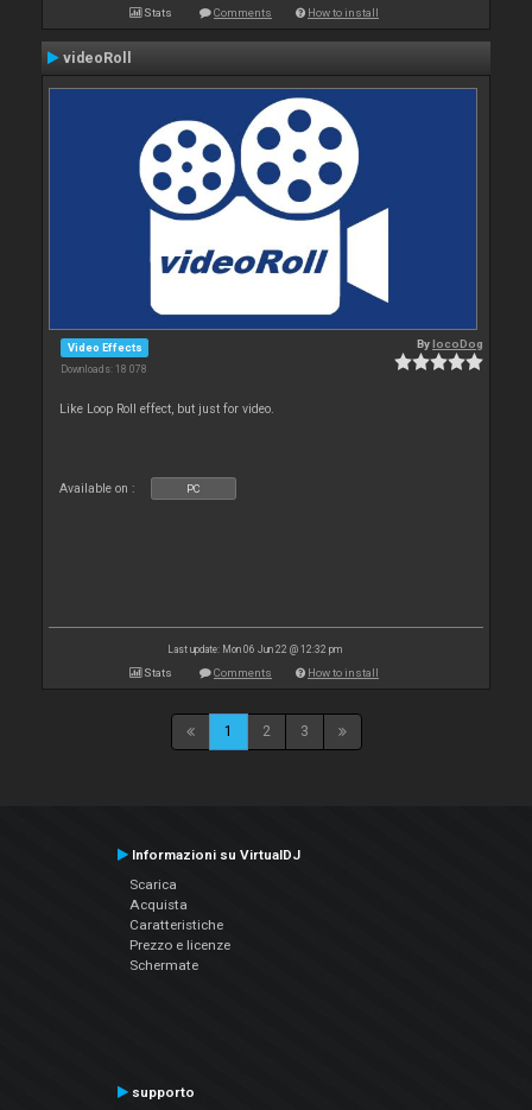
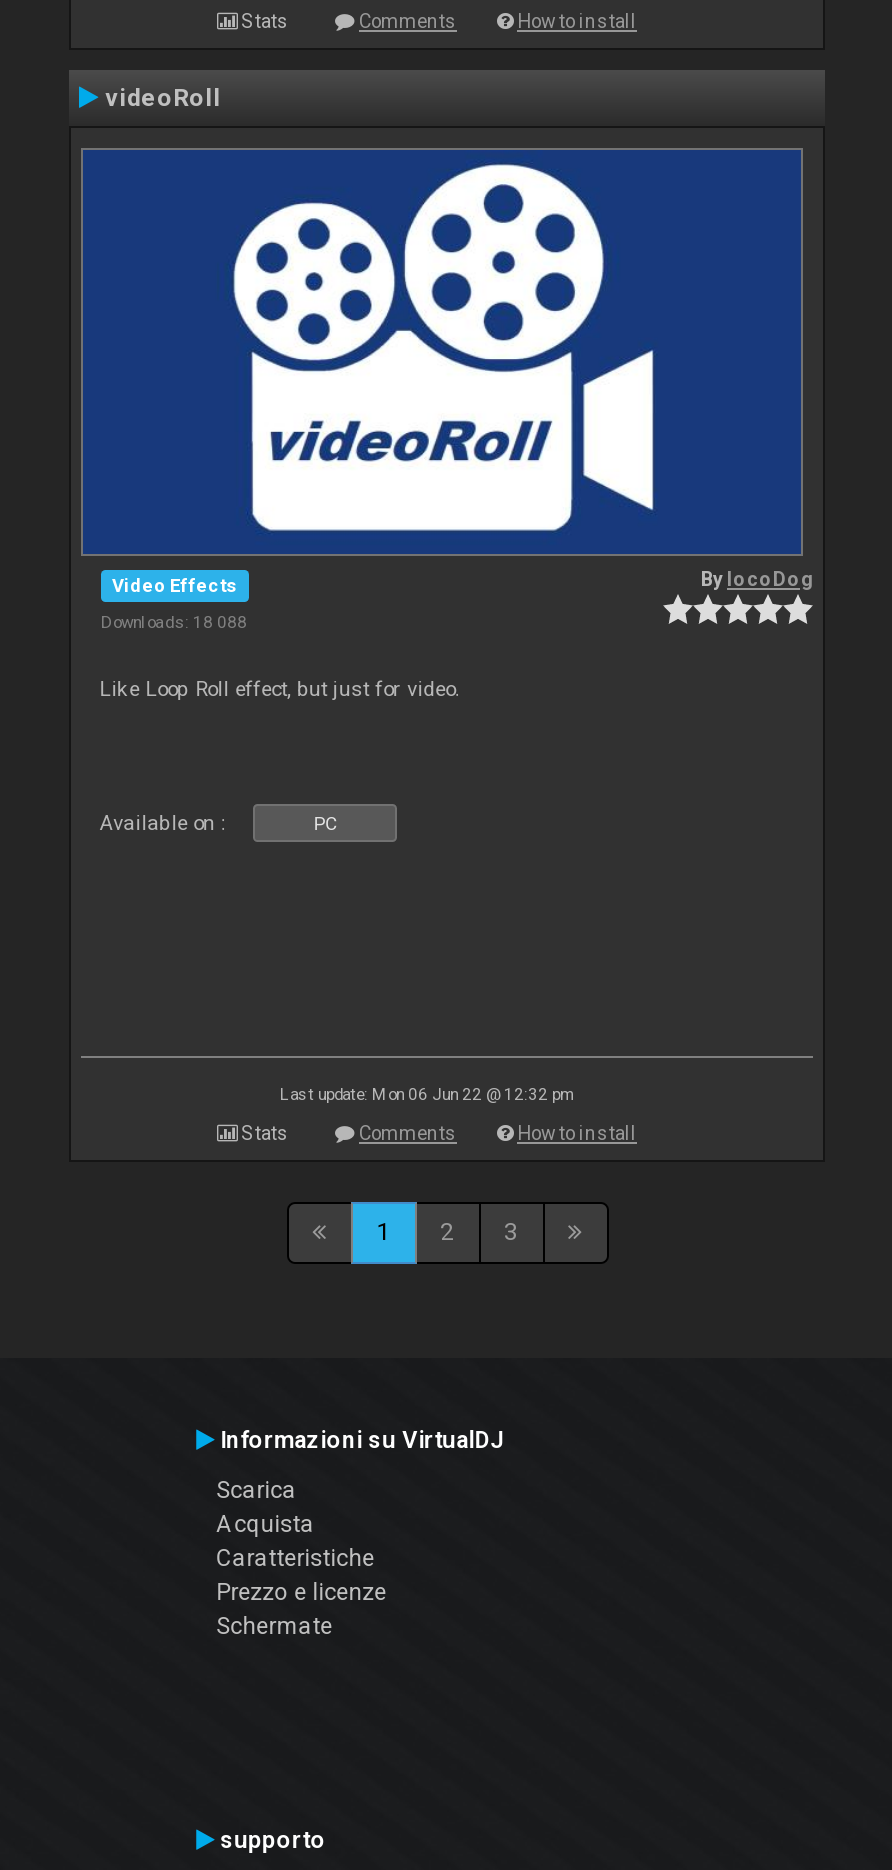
[61,363,147,375] Downloads: 18 078 -> [101,611,247,631] Downloads: 18 088

